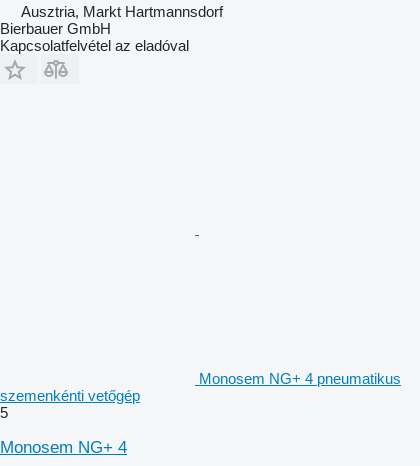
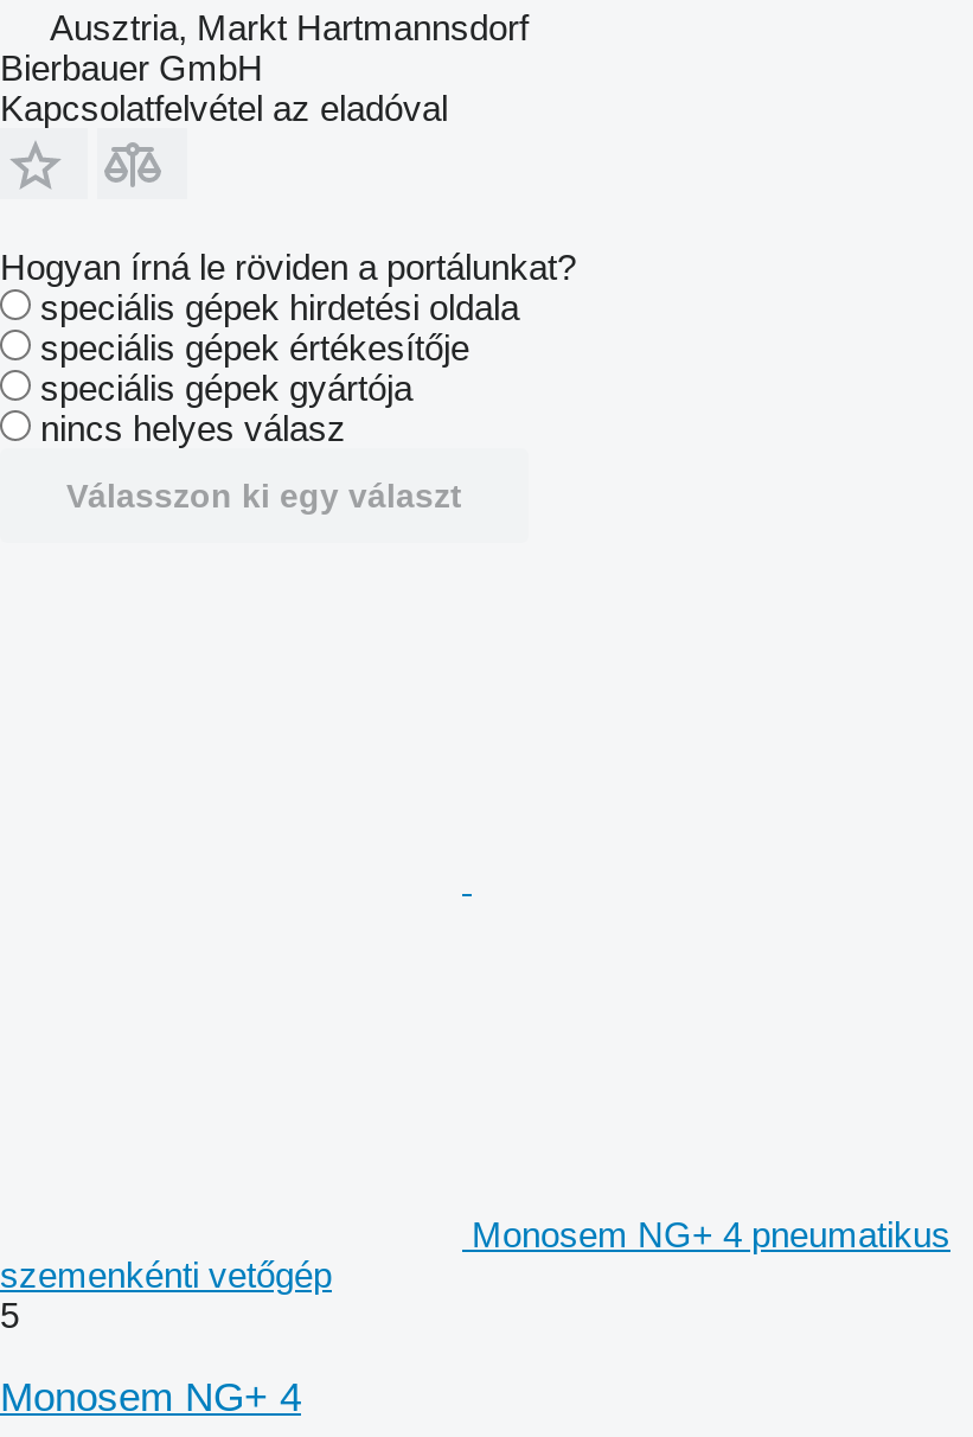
none -> [0,246,576,514] Hogyan írná le röviden a portálunkat? | speciális gépek hirdetési oldala | speciális gépek értékesítője | speciális gépek gyártója | nincs helyes válasz | Válasszon ki egy választ

